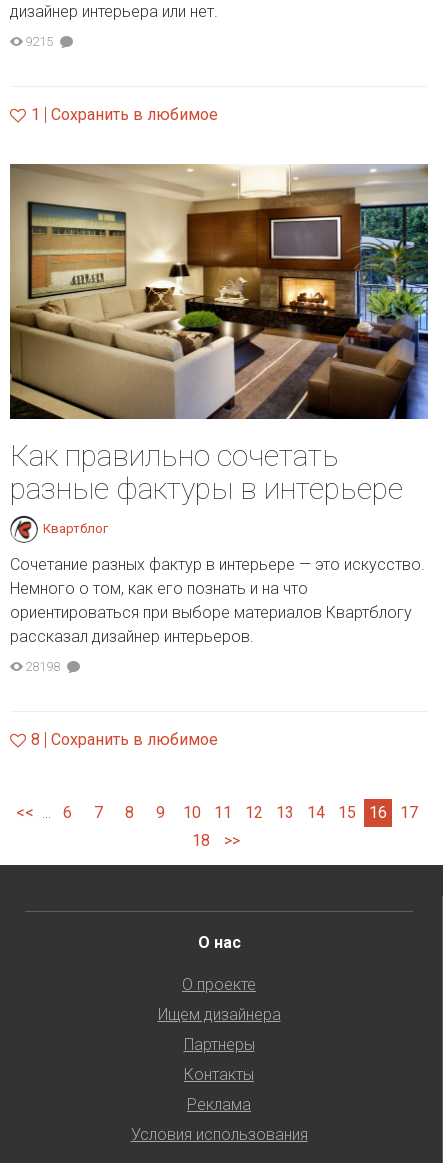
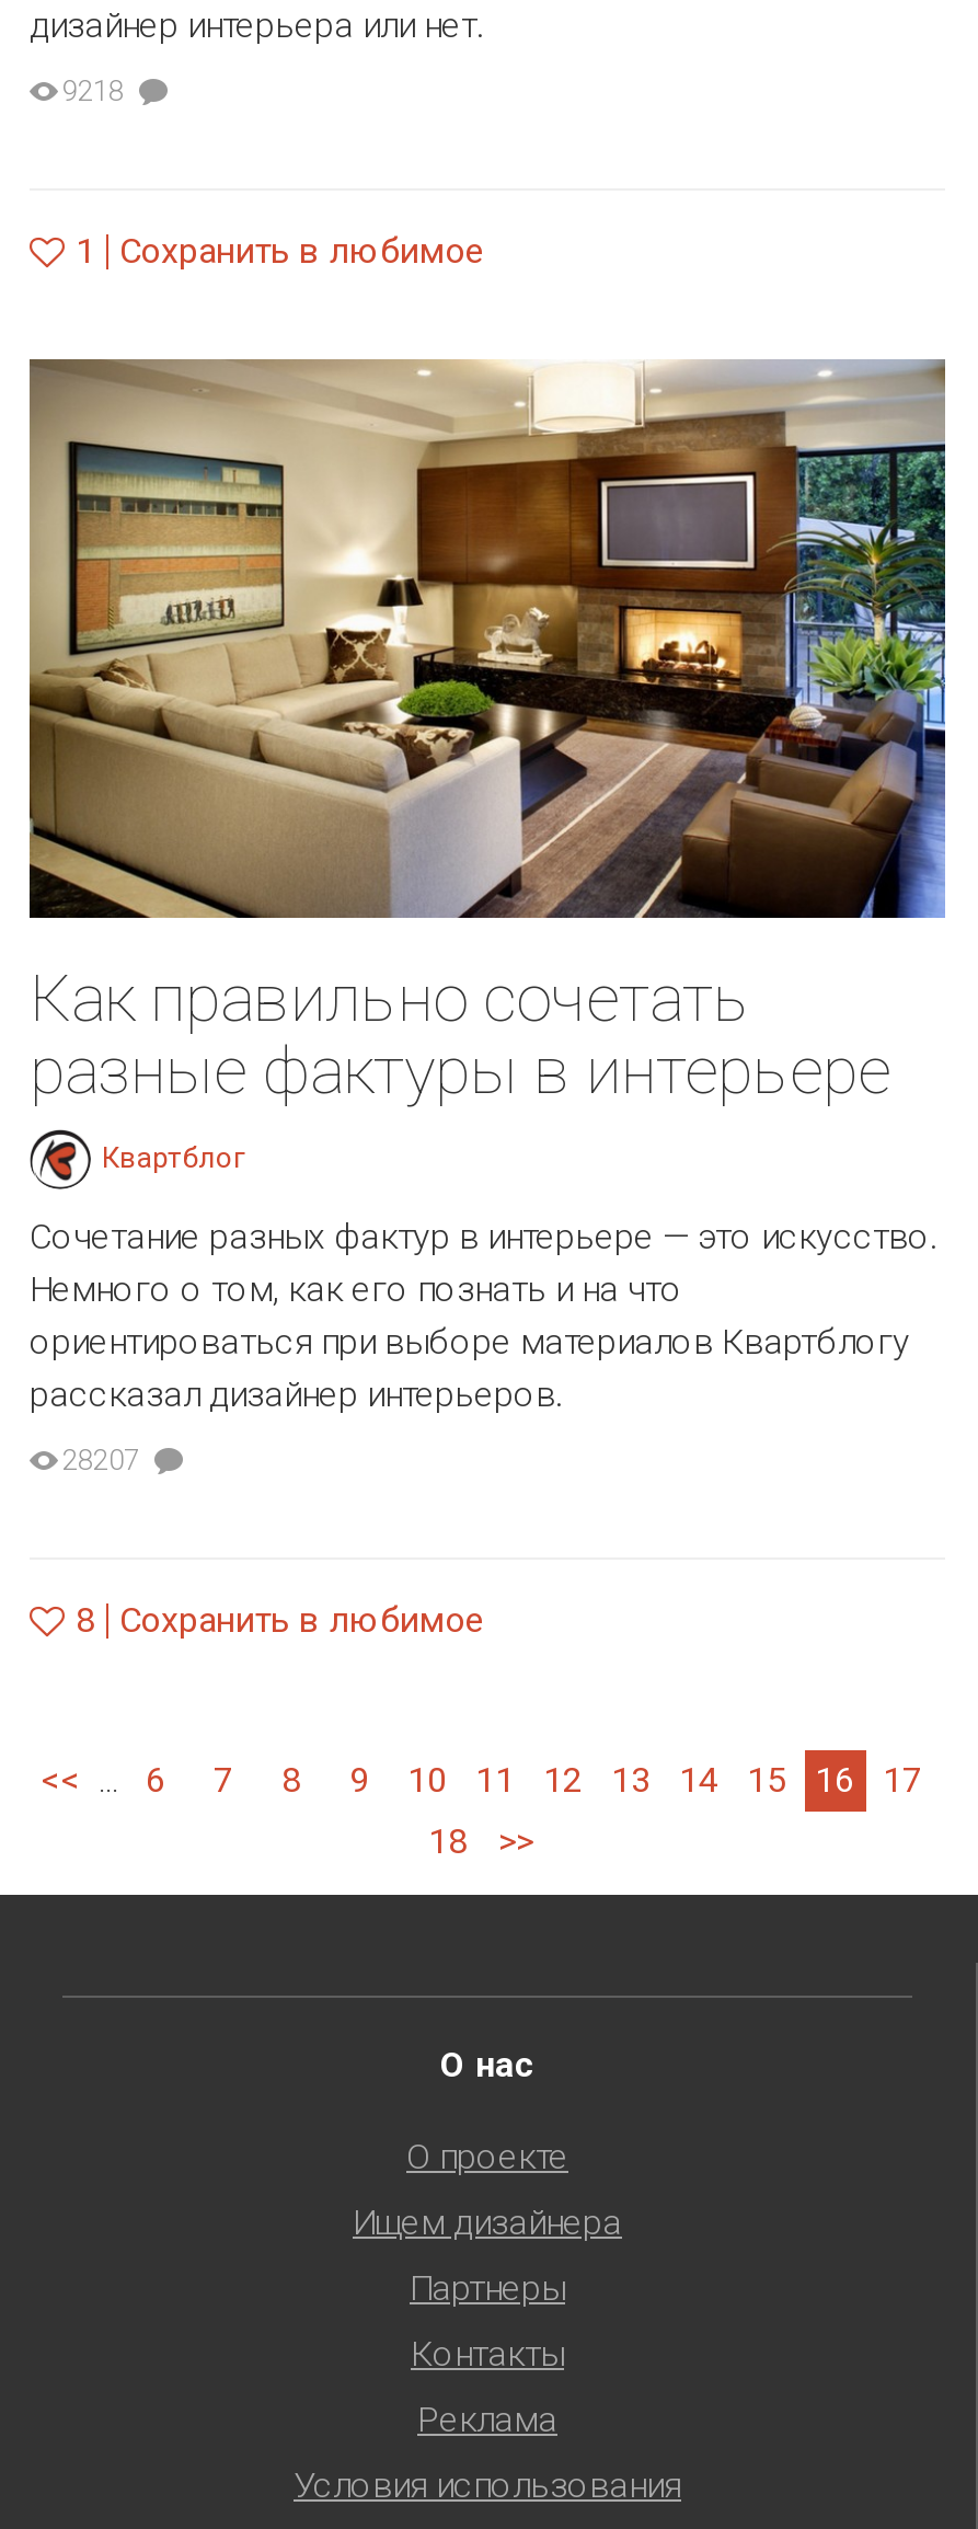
[25,34,53,49] 9215 -> [62,76,124,108] 9218
[25,659,60,674] 28198 -> [62,1444,139,1477] 28207

